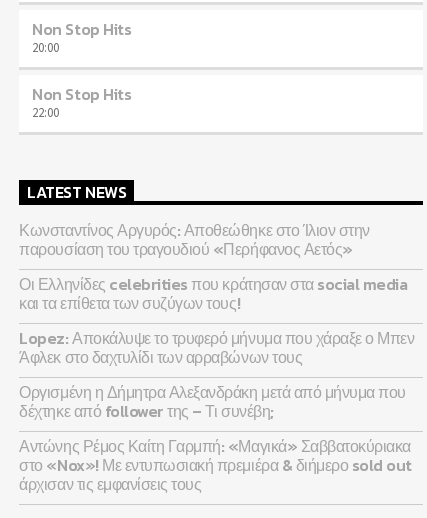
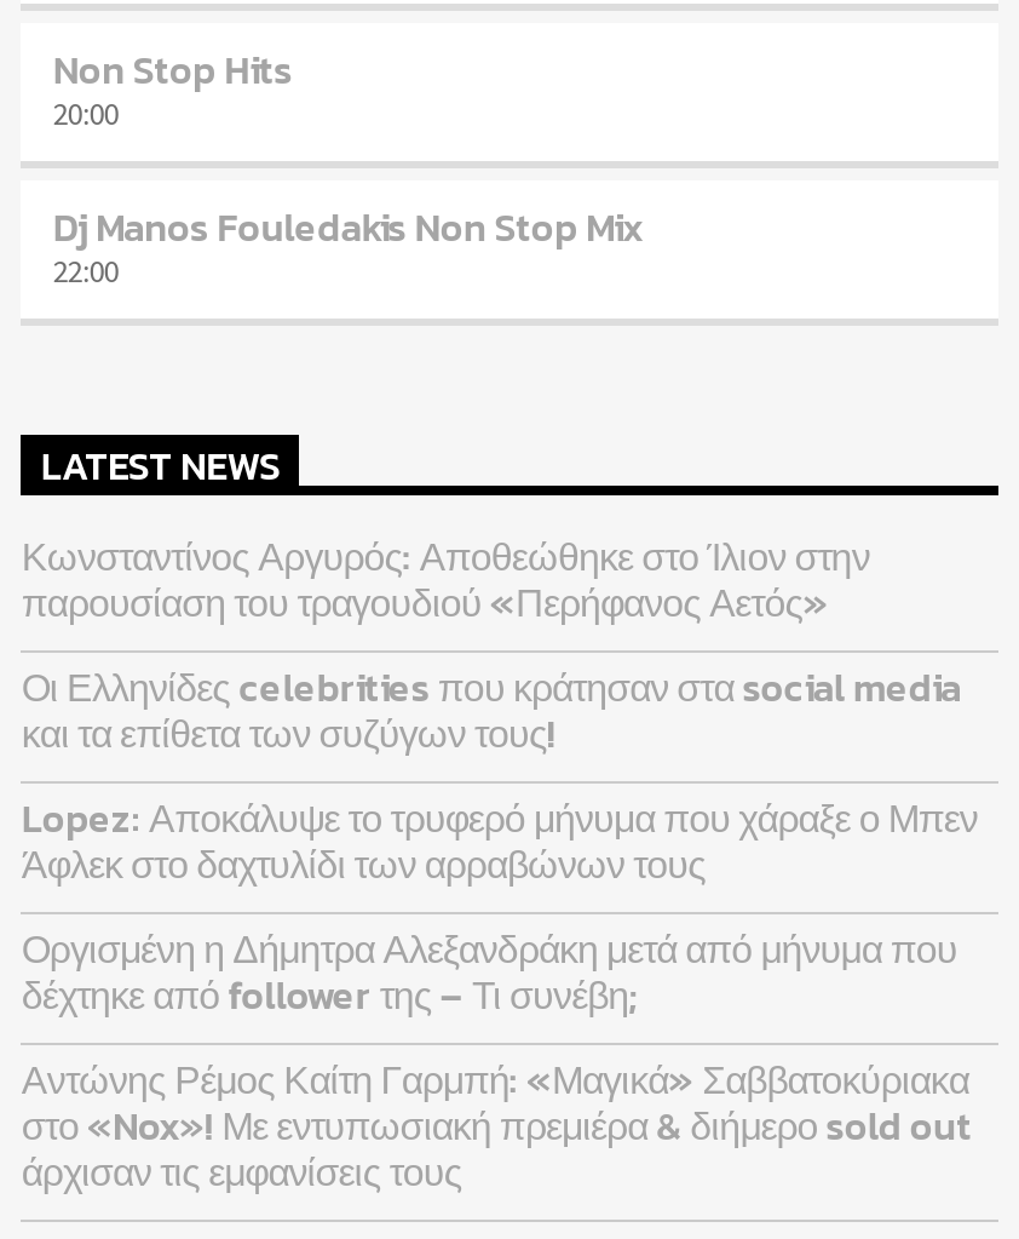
[32,82,131,106] Non Stop Hits -> [53,198,643,256] Dj Manos Fouledakis Non Stop Mix

